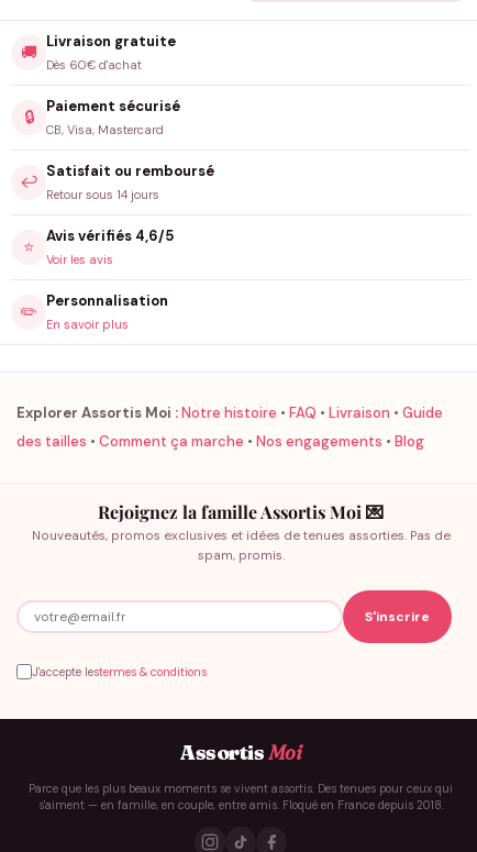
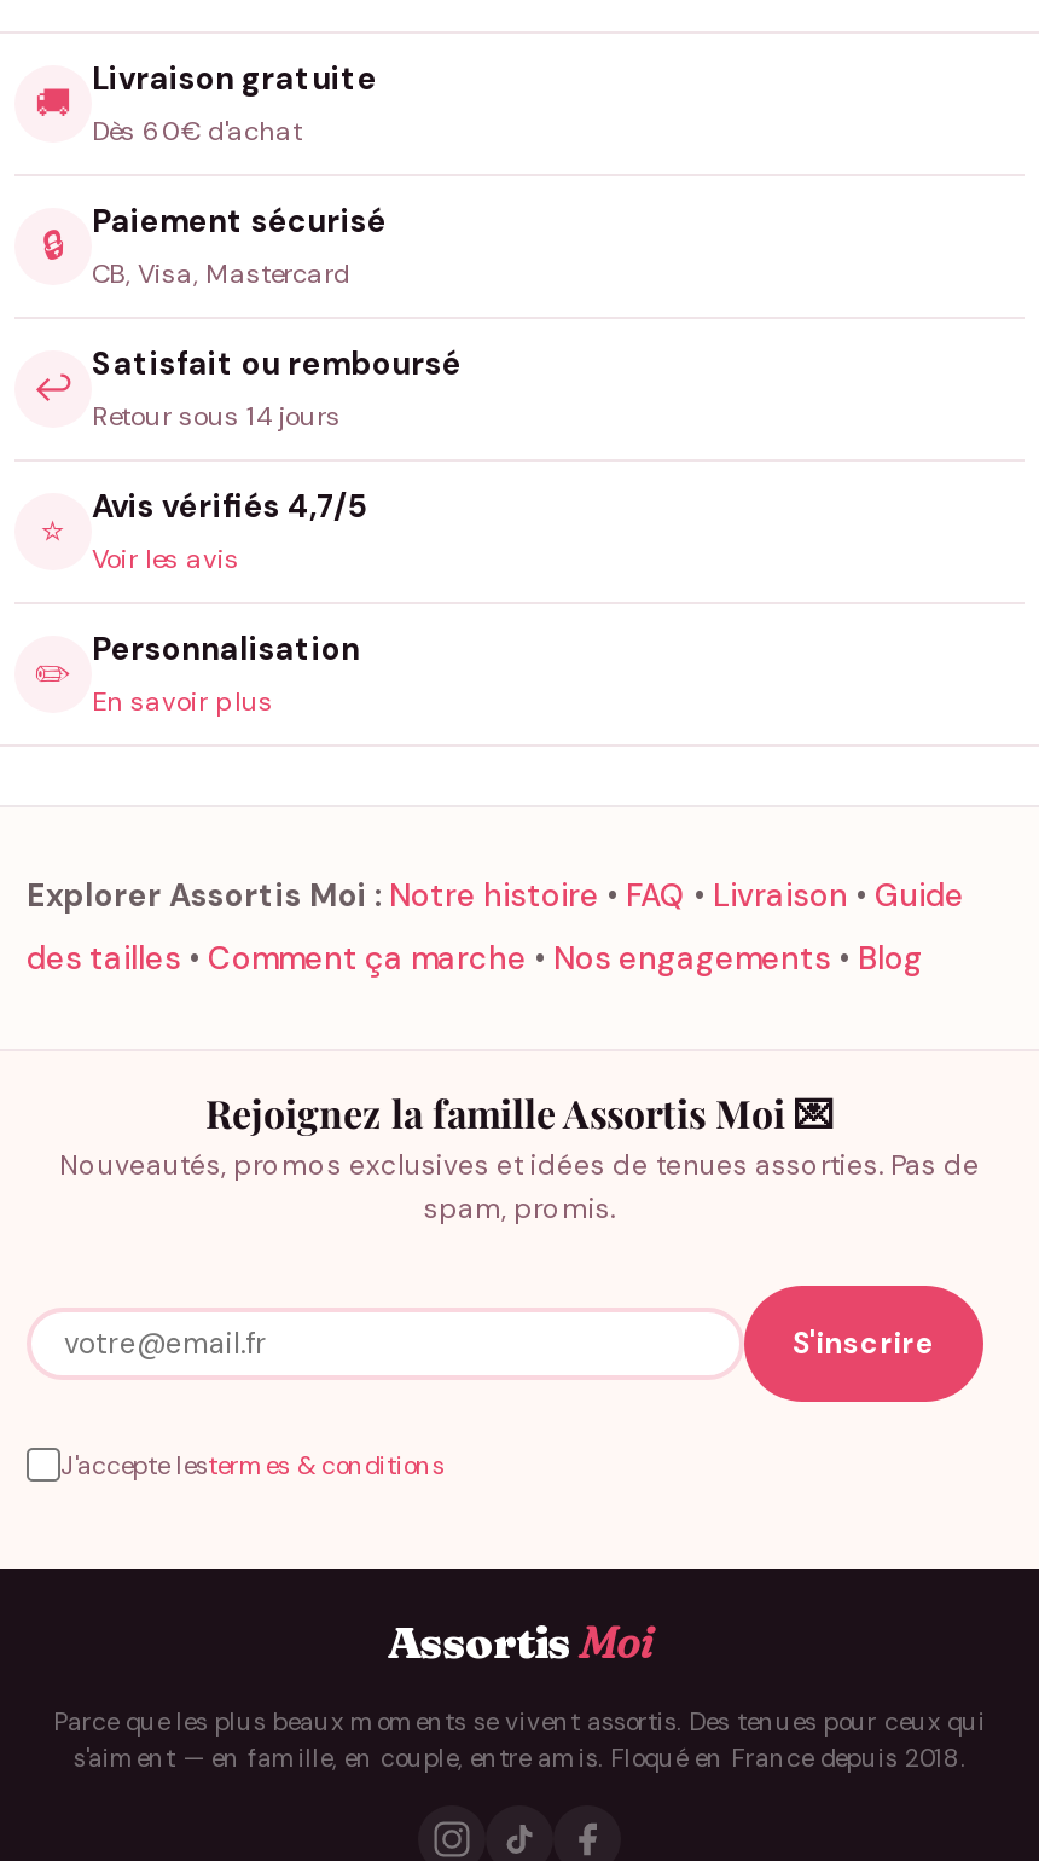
[46,226,174,245] Avis vérifiés 4,6/5 -> [92,485,367,526] Avis vérifiés 4,7/5

